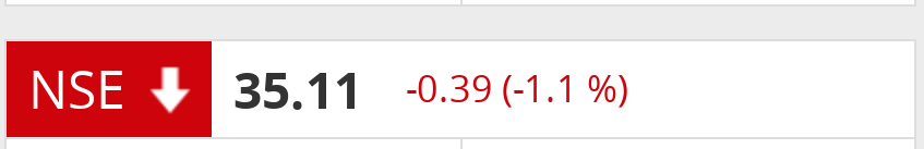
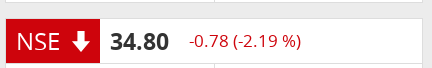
[233,54,362,124] 35.11 -> [110,25,169,57] 34.80
[406,63,628,113] -0.39 (-1.1 %) -> [189,29,301,52] -0.78 (-2.19 %)

